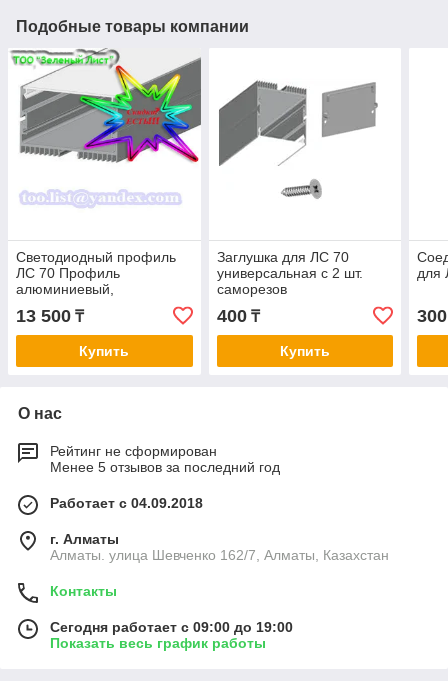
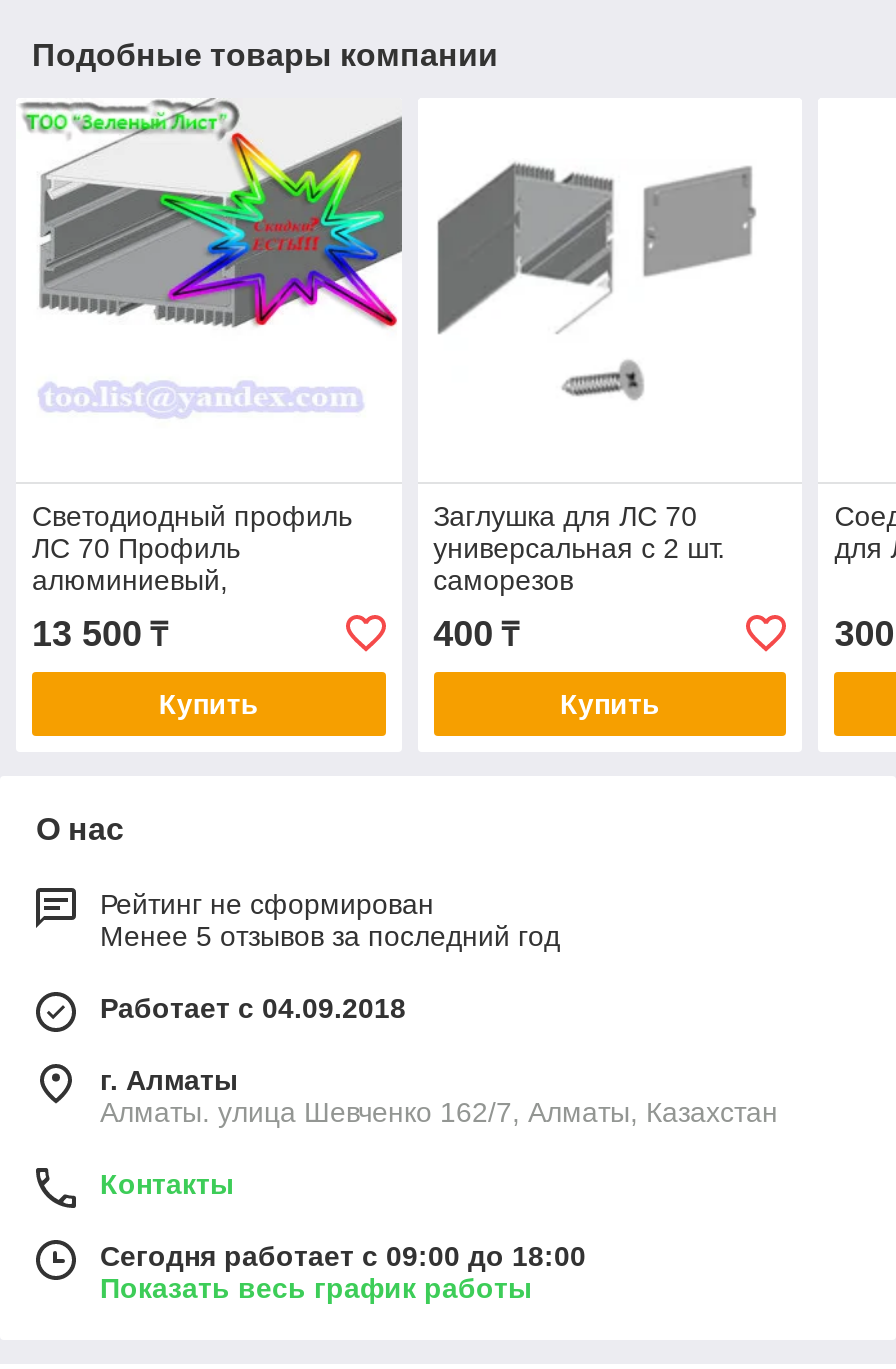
[50,619,293,635] Сегодня работает с 09:00 до 19:00 -> [100,1241,586,1273] Сегодня работает с 09:00 до 18:00

